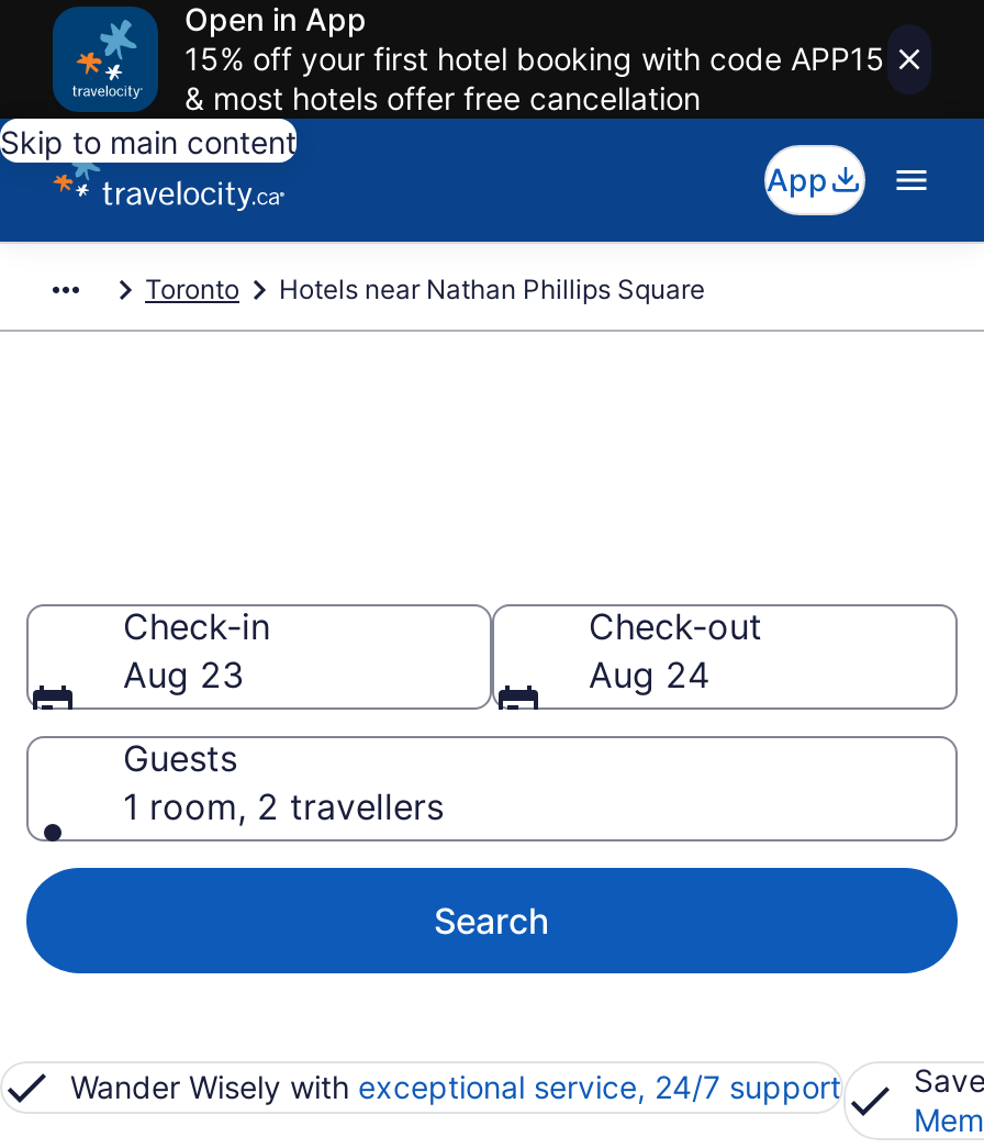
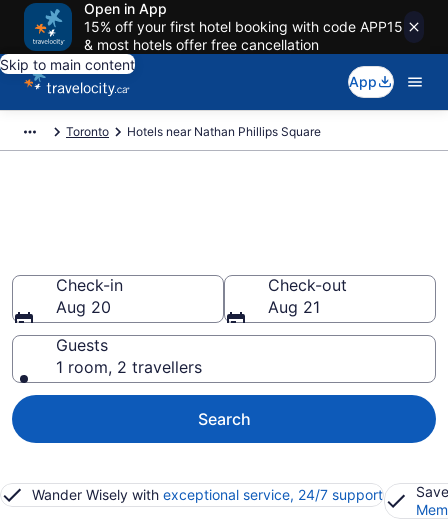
[123,653,244,696] Aug 23 -> [56,297,111,317] Aug 20
[589,653,709,696] Aug 24 -> [268,297,320,317] Aug 21

